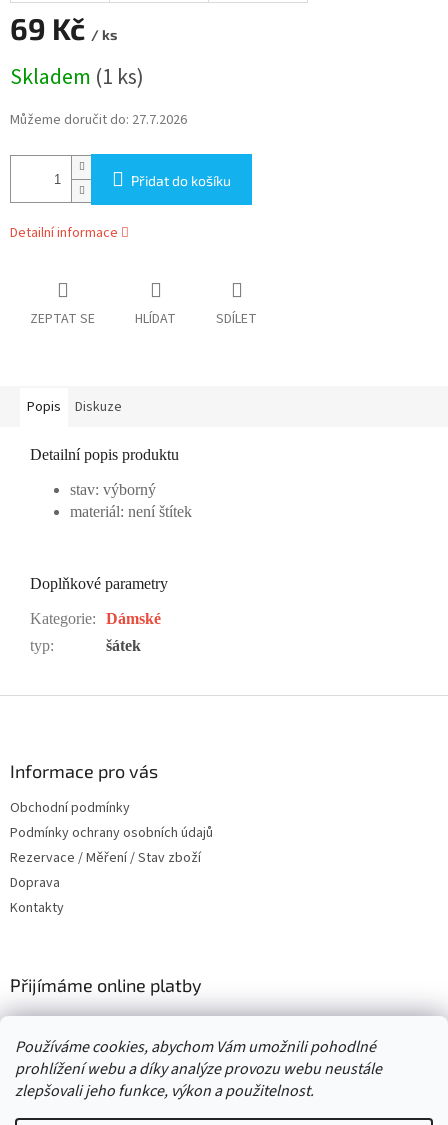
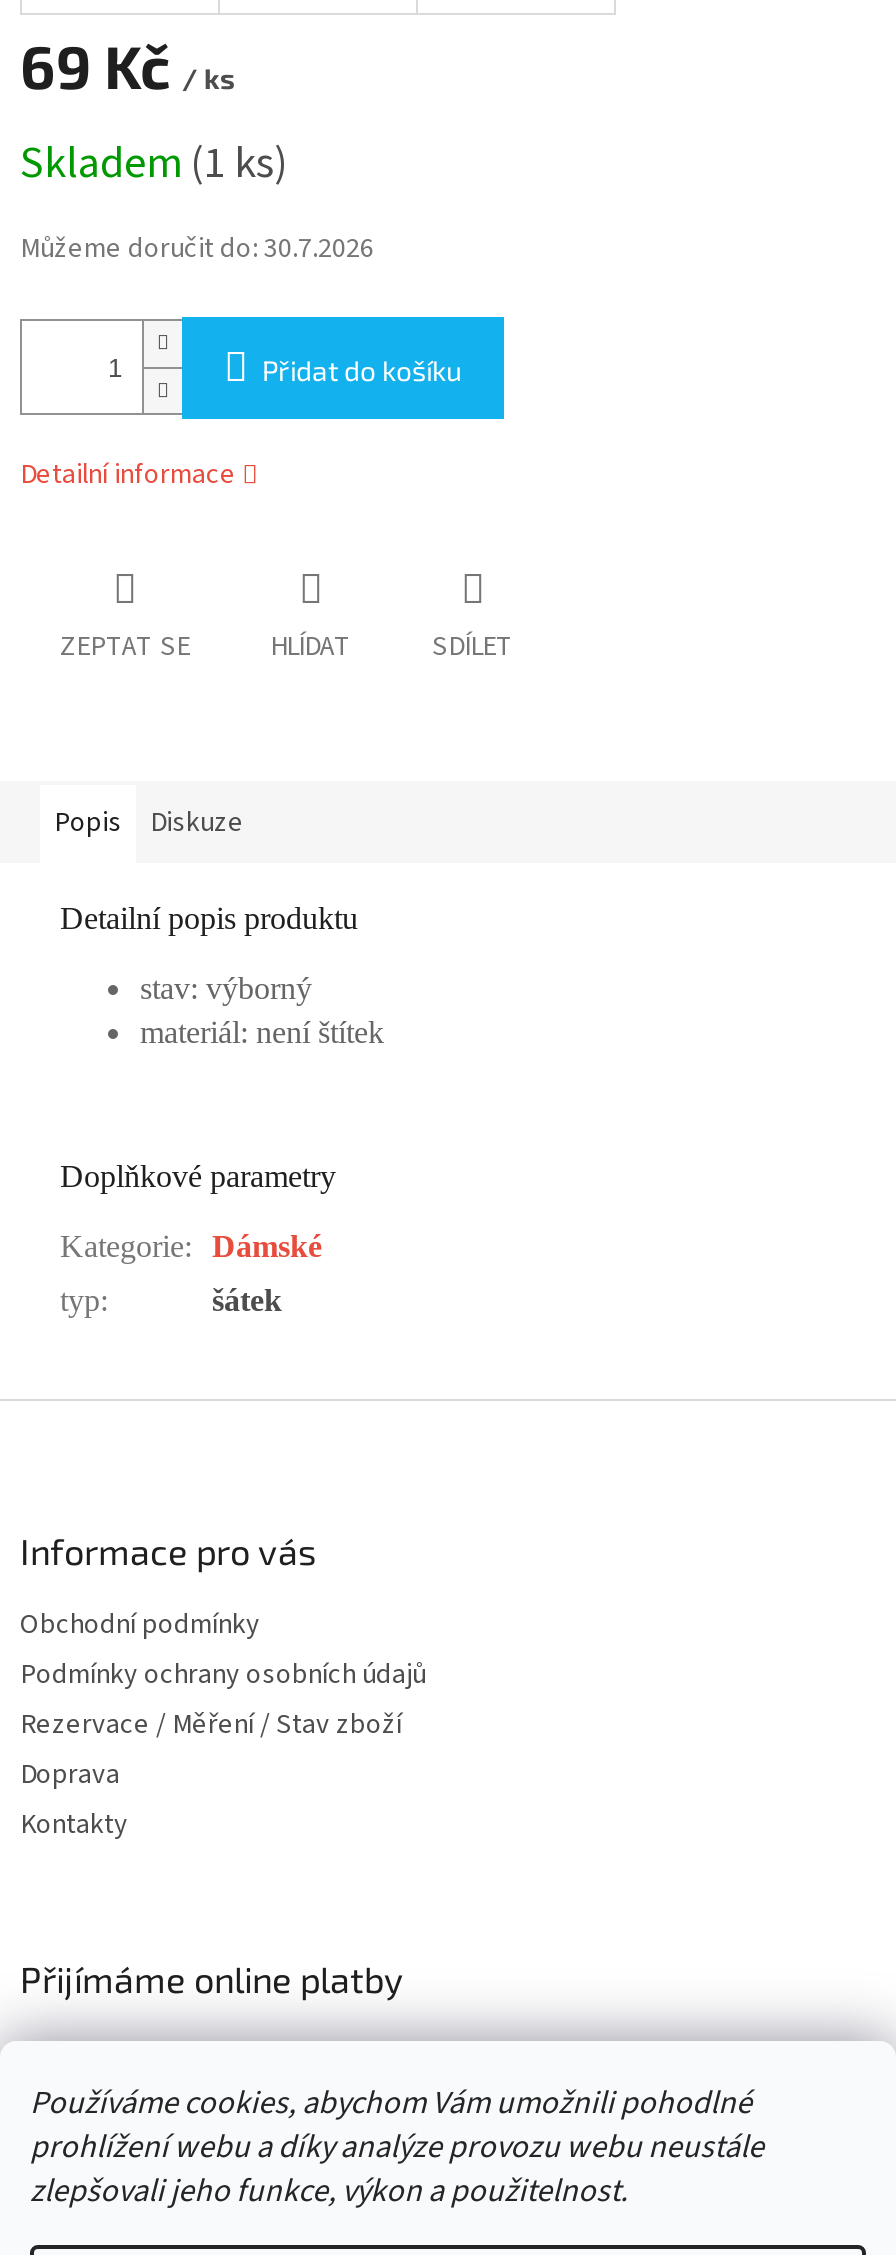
[10,110,187,130] Můžeme doručit do: 27.7.2026 -> [20,228,374,268] Můžeme doručit do: 30.7.2026

